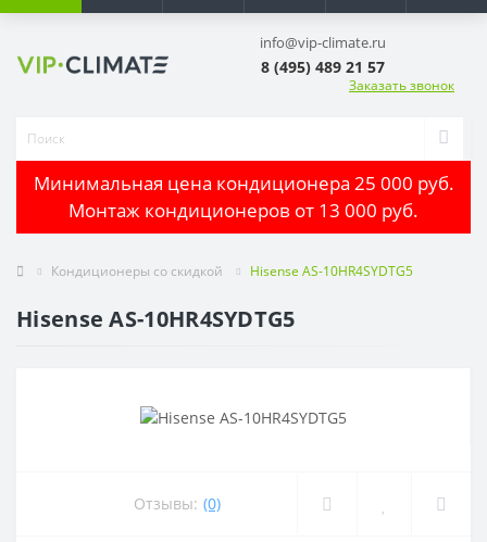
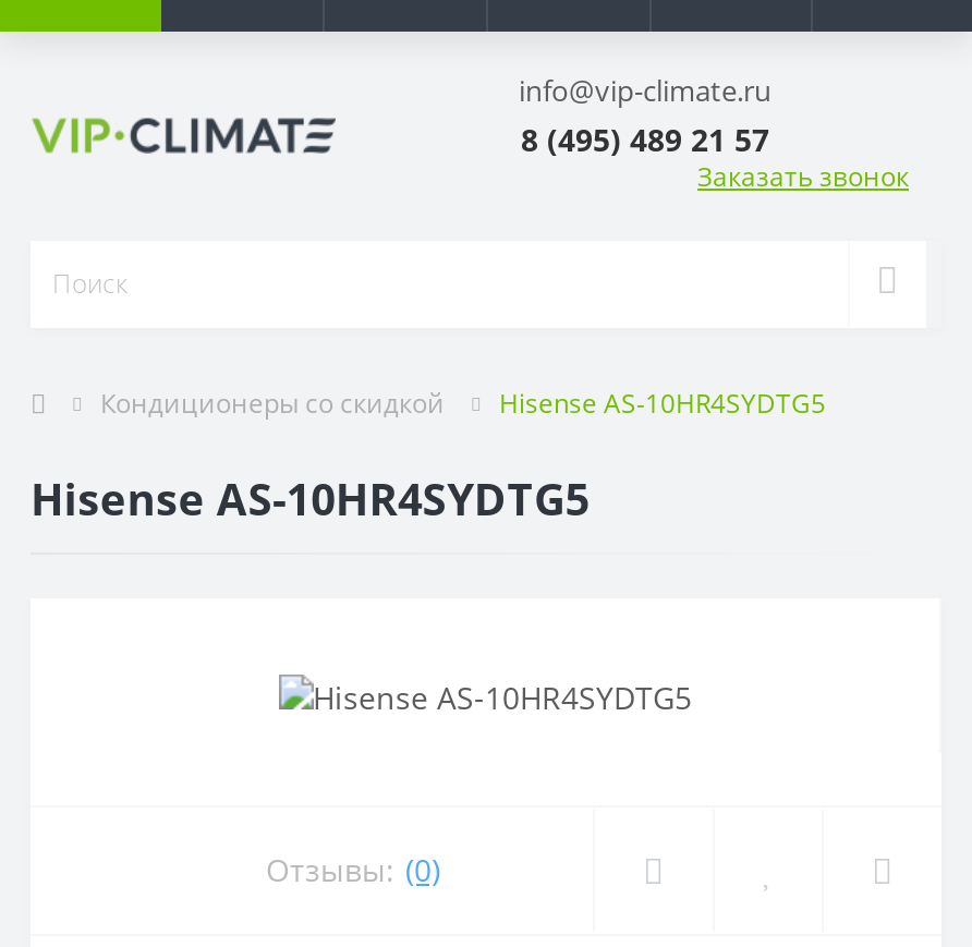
[33,171,454,223] Минимальная цена кондиционера 25 000 руб. | Монтаж кондиционеров от 13 000 руб. -> none

